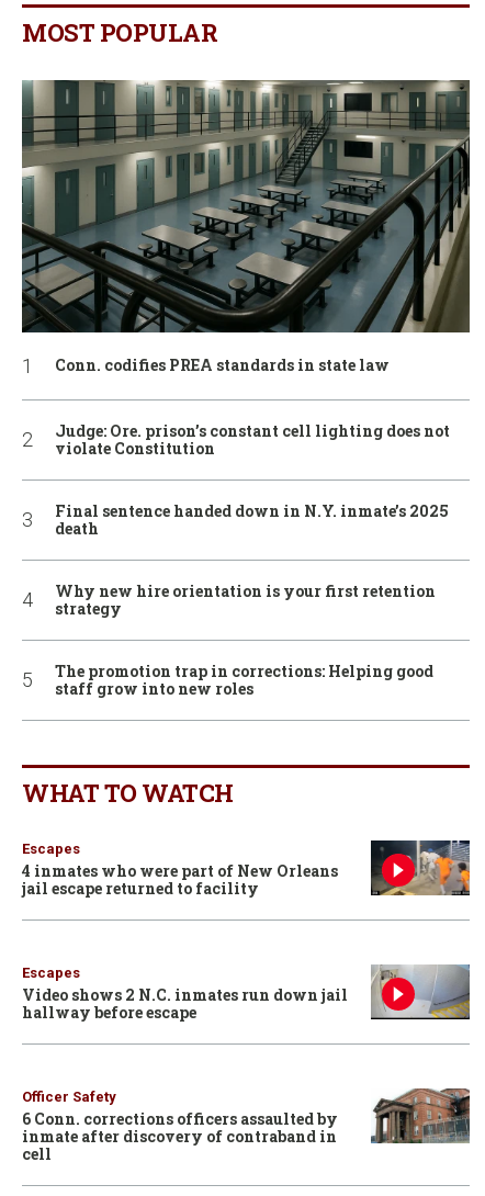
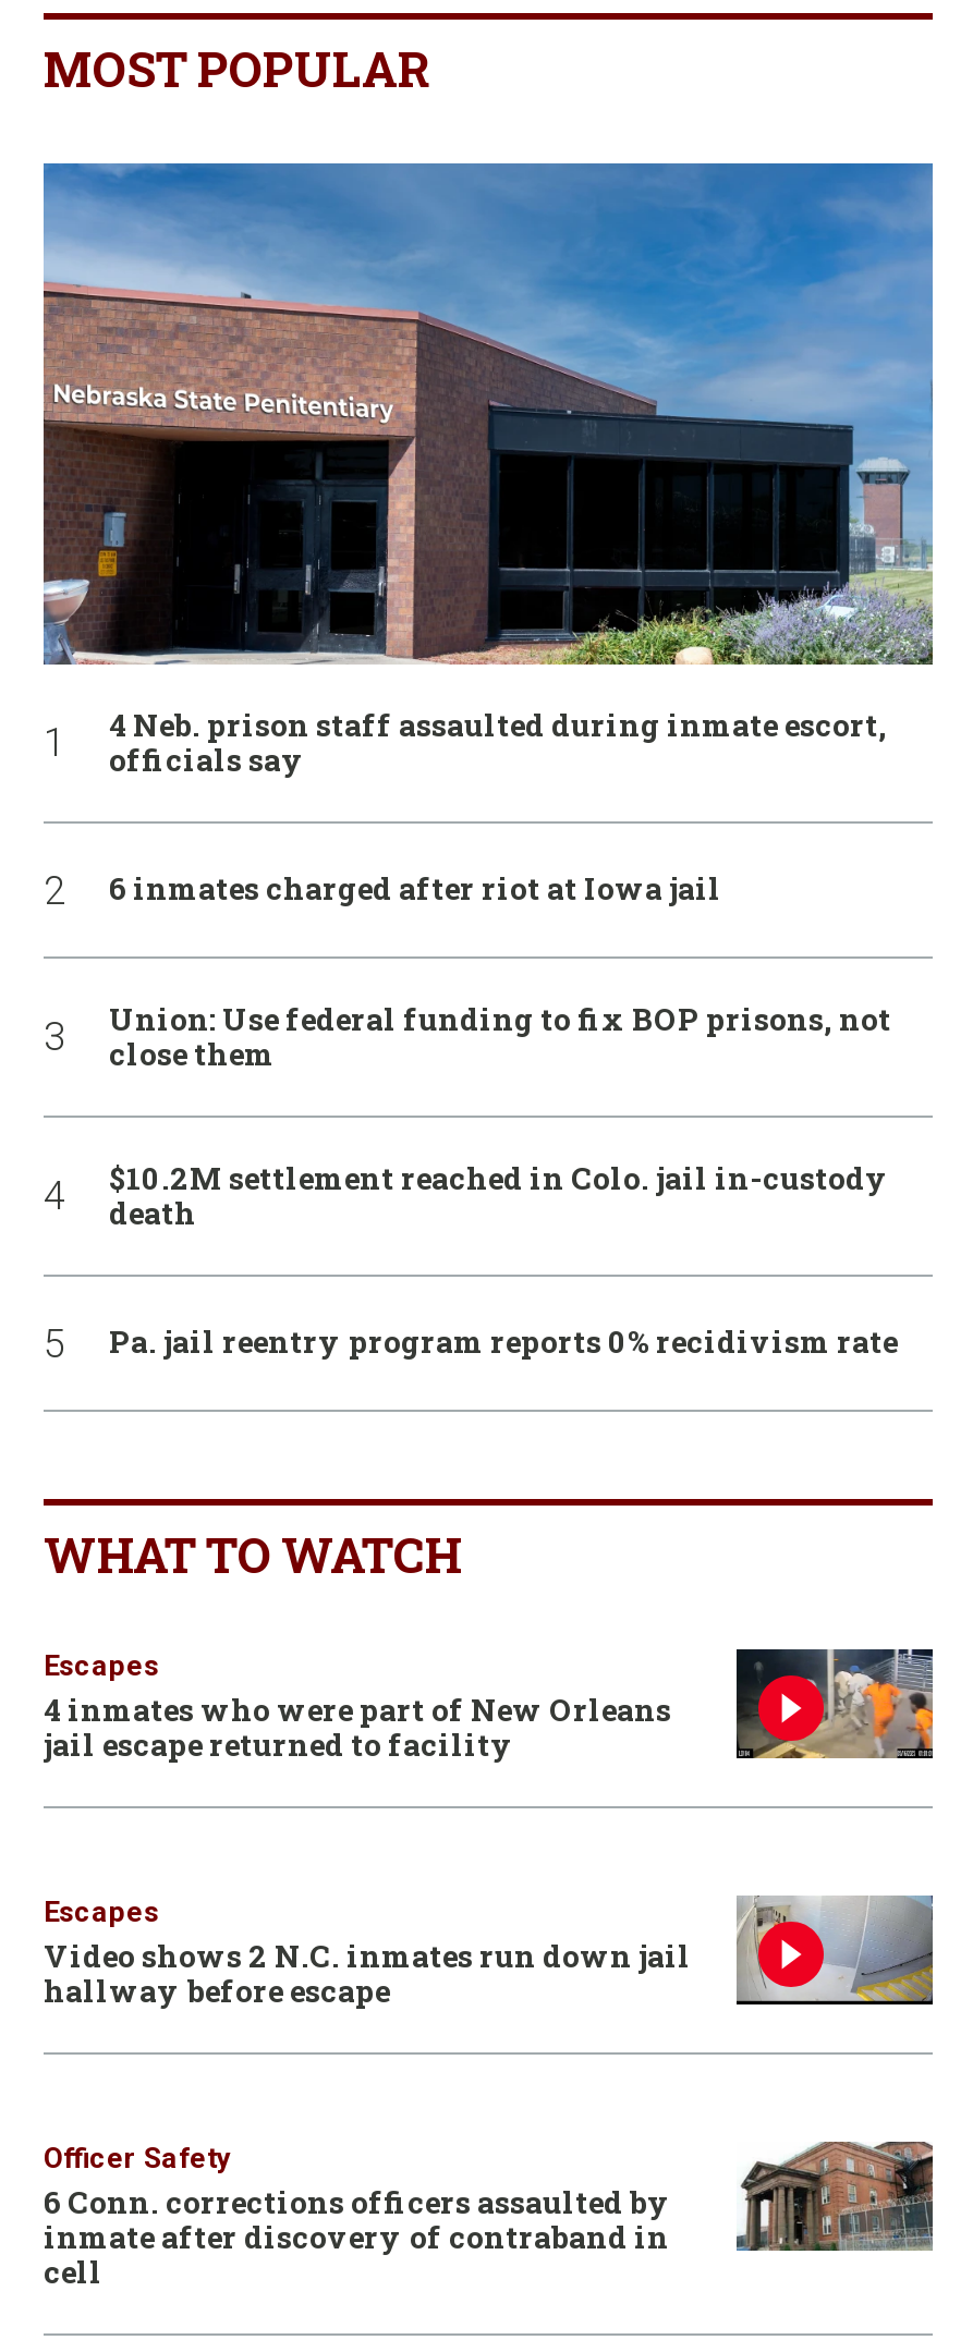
[21,79,471,521] [image] | Conn. codifies PREA standards in state law | Judge: Ore. prison’s constant cell lighting does not | violate Constitution | Final sentence handed down in N.Y. inmate’s 2025 -> [41,161,935,1198] [image] | 4 Neb. prison staff assaulted during inmate escort, | officials say | 6 inmates charged after riot at Iowa jail | Union: Use federal funding to fix BOP prisons, not | close them | $10.2M settlement reached in Colo. jail in-custody
moved [55,518,99,539] -> [109,1191,196,1233]: death
[55,580,436,699] Why new hire orientation is your first retention | strategy | The promotion trap in corrections: Helping good | staff grow into new roles -> [109,1321,898,1362] Pa. jail reentry program reports 0% recidivism rate

